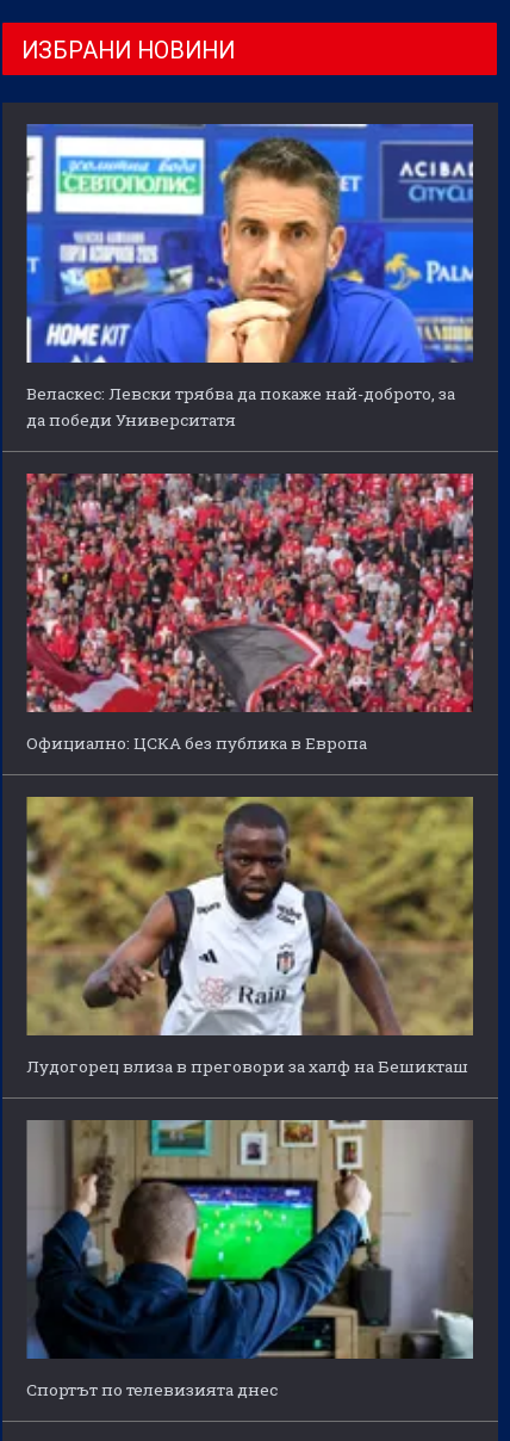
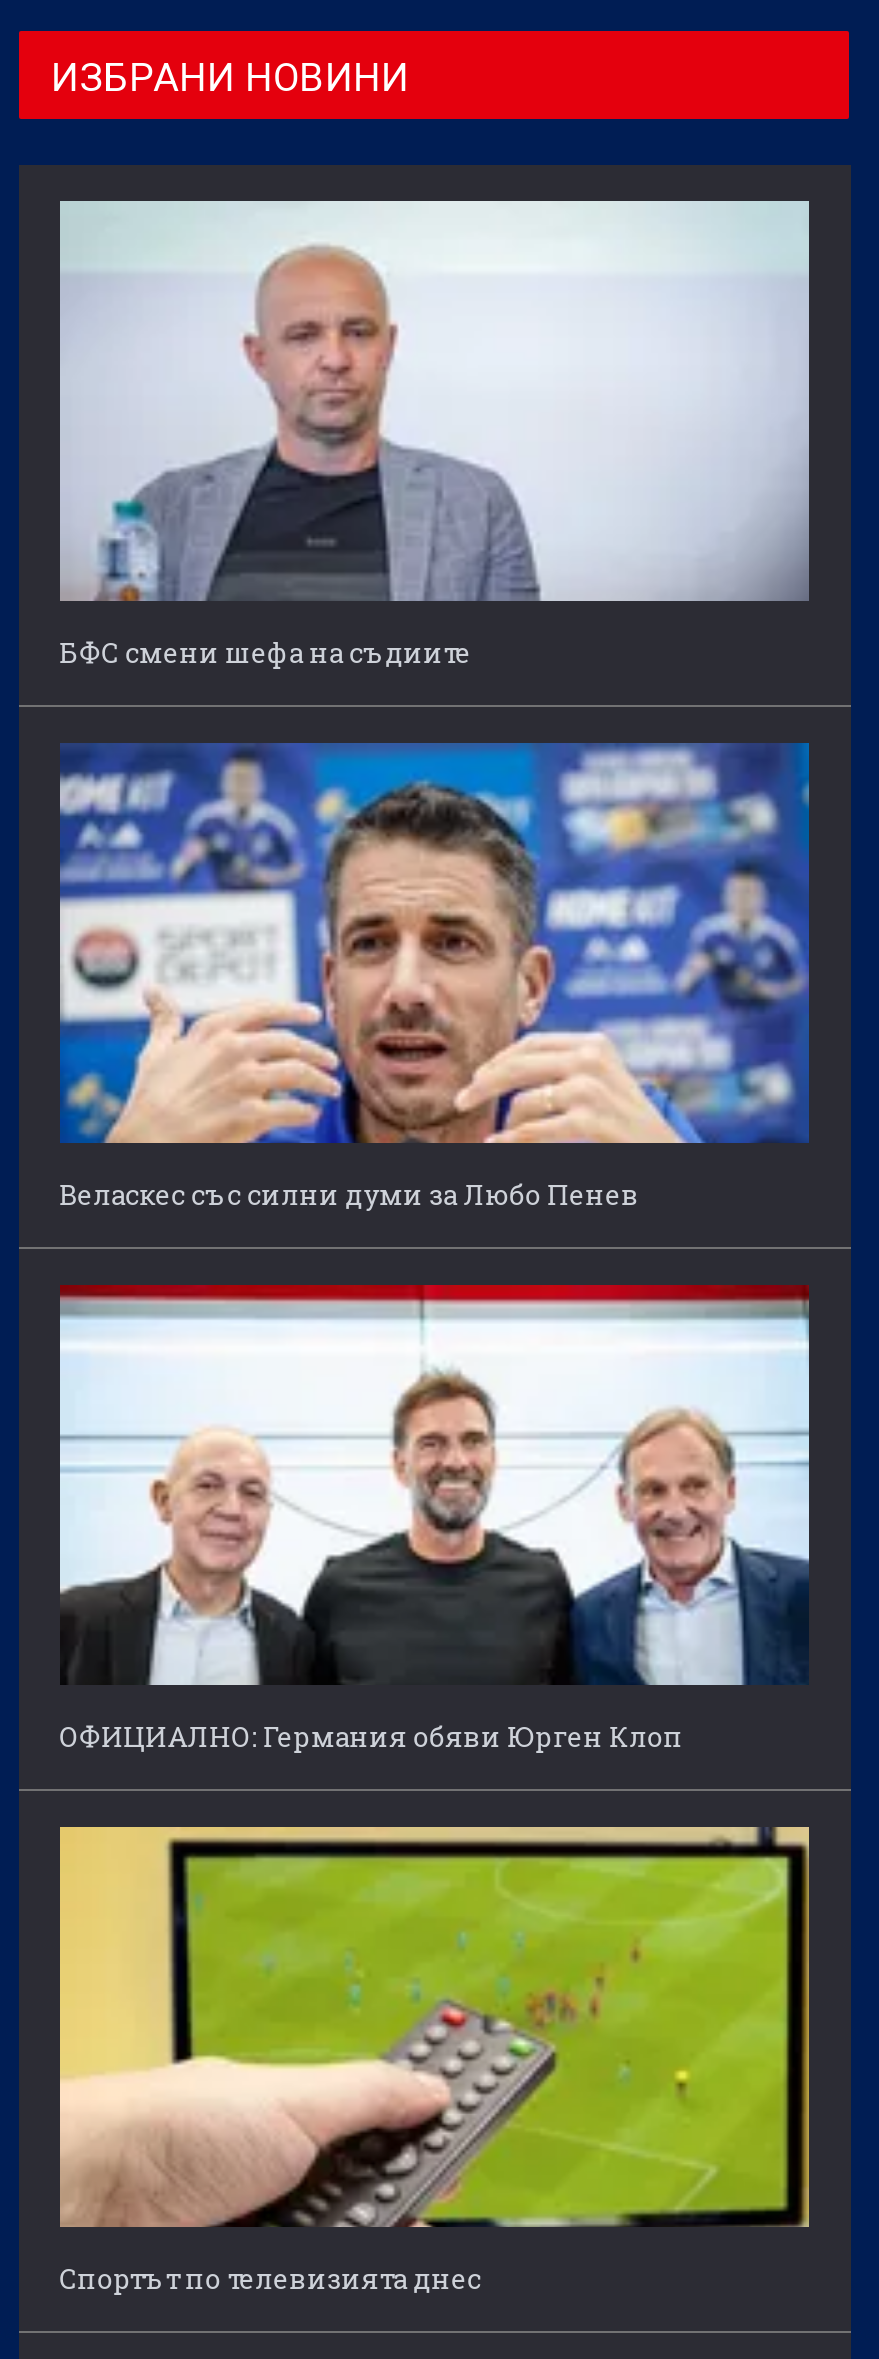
[26,123,474,430] [image] | Веласкес: Левски трябва да покаже най-доброто, за | да победи Университатя -> [59,199,811,670] [image] | БФС смени шефа на съдиите
[25,472,474,753] [image] | Официално: ЦСКА без публика в Европа -> [59,741,811,1212] [image] | Веласкес със силни думи за Любо Пенев
[26,796,474,1077] [image] | Лудогорец влиза в преговори за халф на Бешикташ -> [59,1283,811,1754] [image] | ОФИЦИАЛНО: Германия обяви Юрген Клоп
[26,1119,474,1359] [image] -> [57,1825,811,2229] [image]

